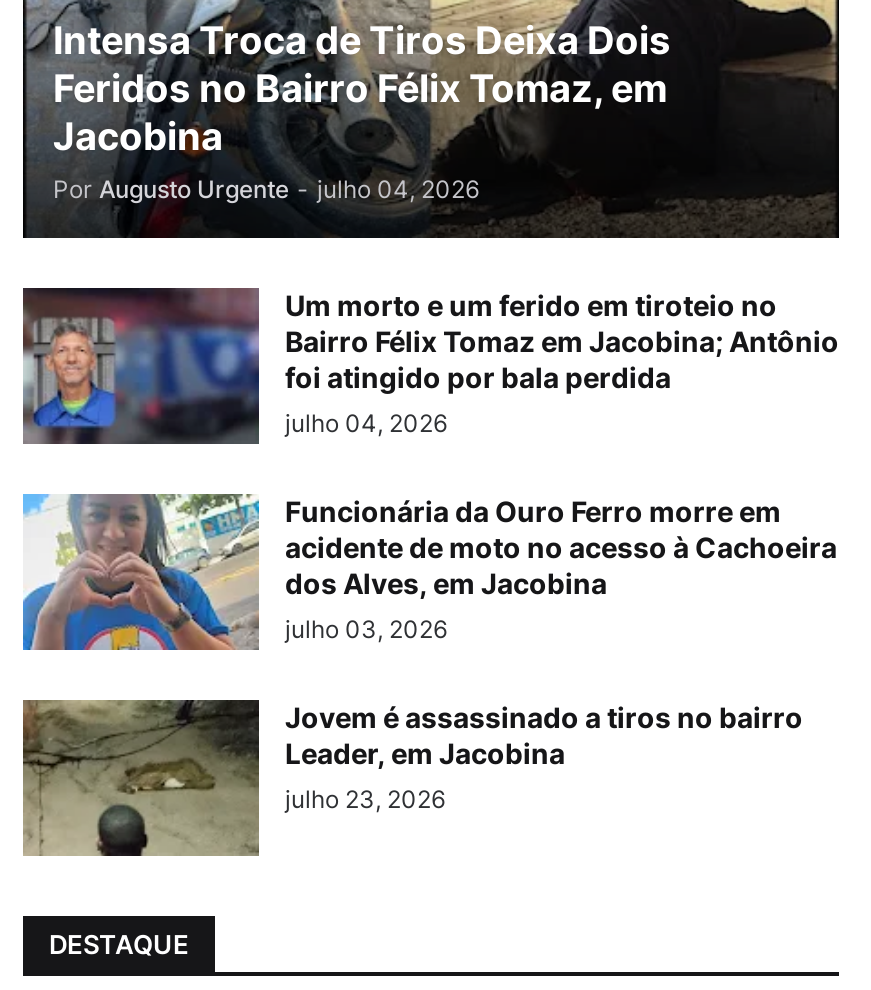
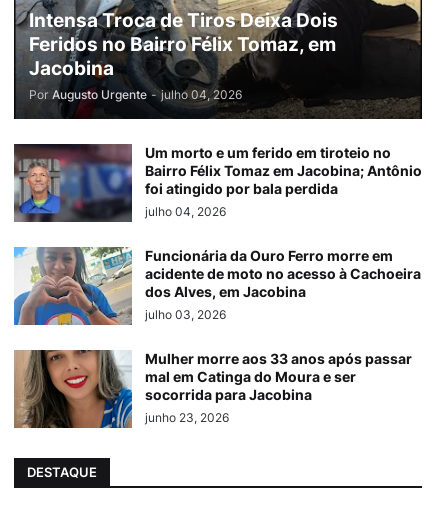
[21,698,803,858] [image] | Jovem é assassinado a tiros no bairro | Leader, em Jacobina | julho 23, 2026 -> [13,350,412,429] [image] | Mulher morre aos 33 anos após passar | mal em Catinga do Moura e ser | socorrida para Jacobina | junho 23, 2026

